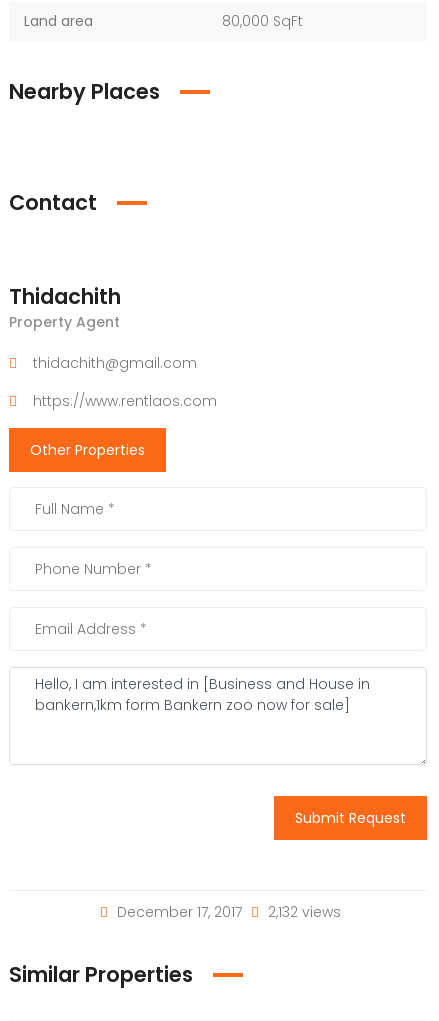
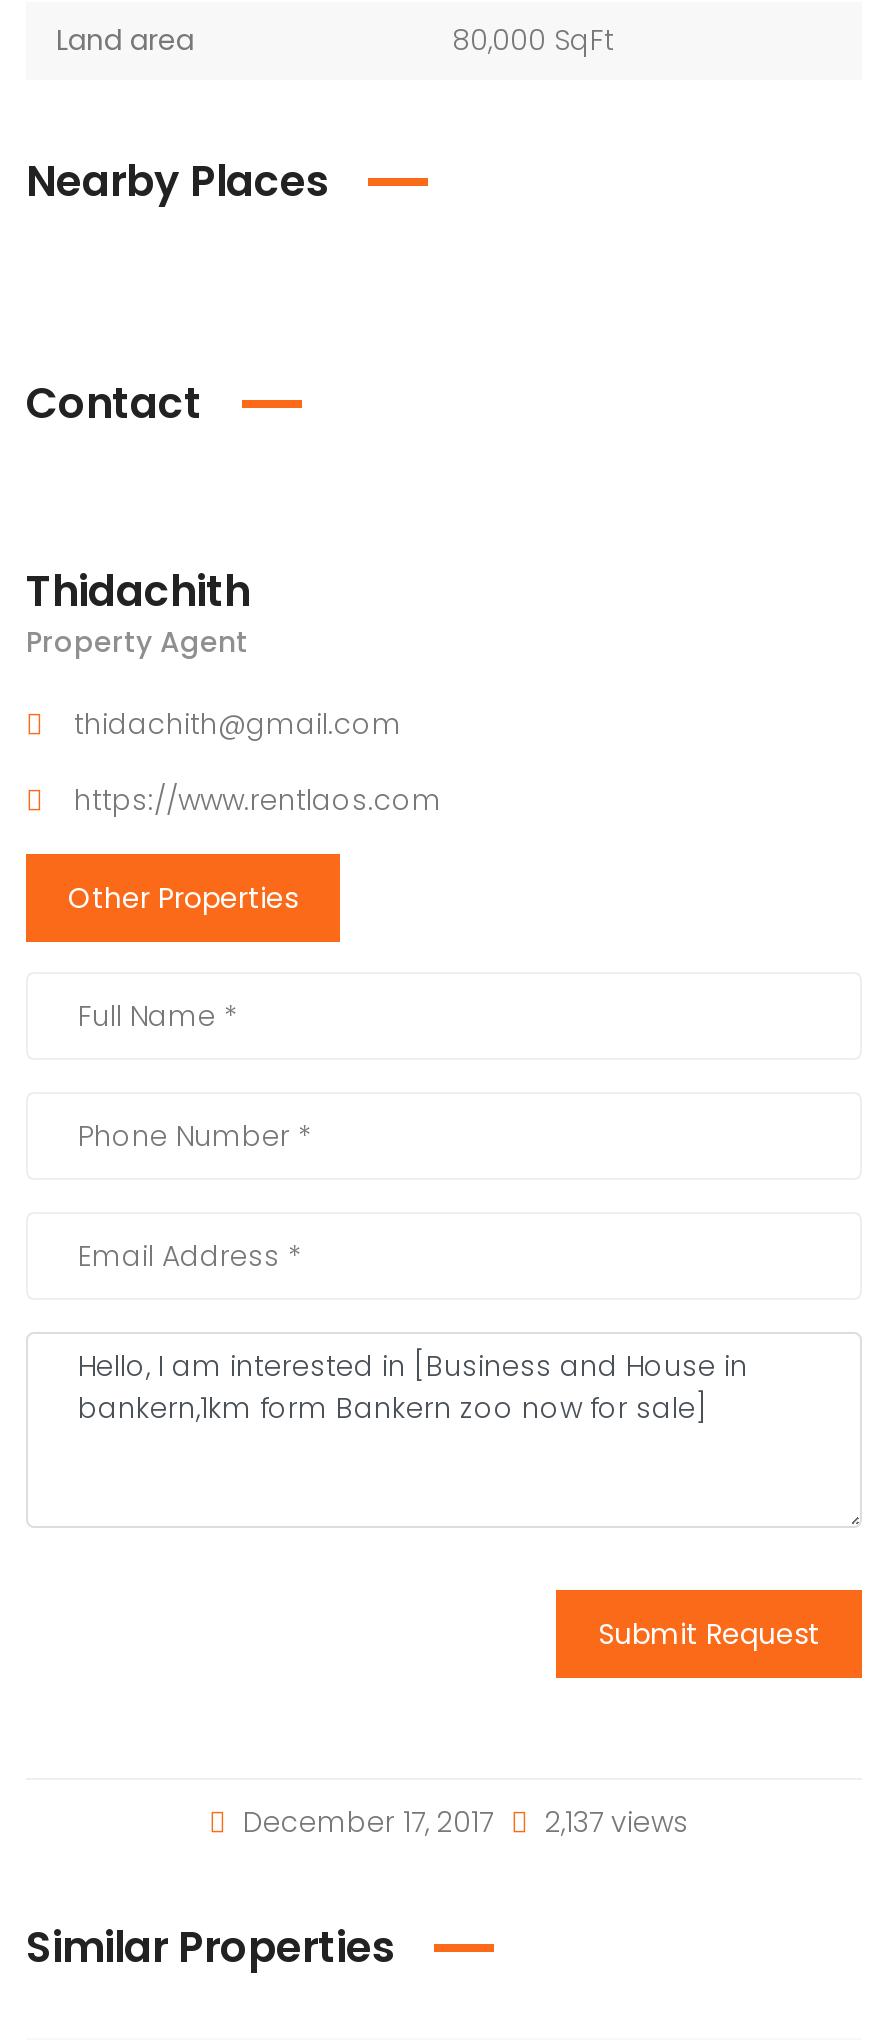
[113,902,341,922] December 17, 2017 2,132 views -> [235,1802,689,1842] December 17, 2017 2,137 views

